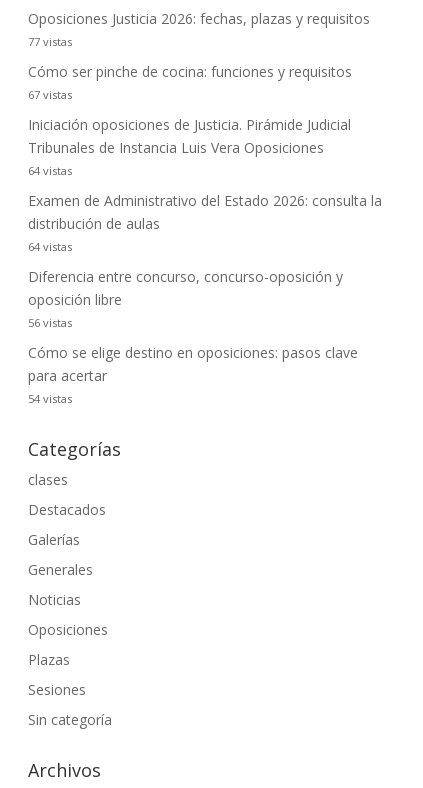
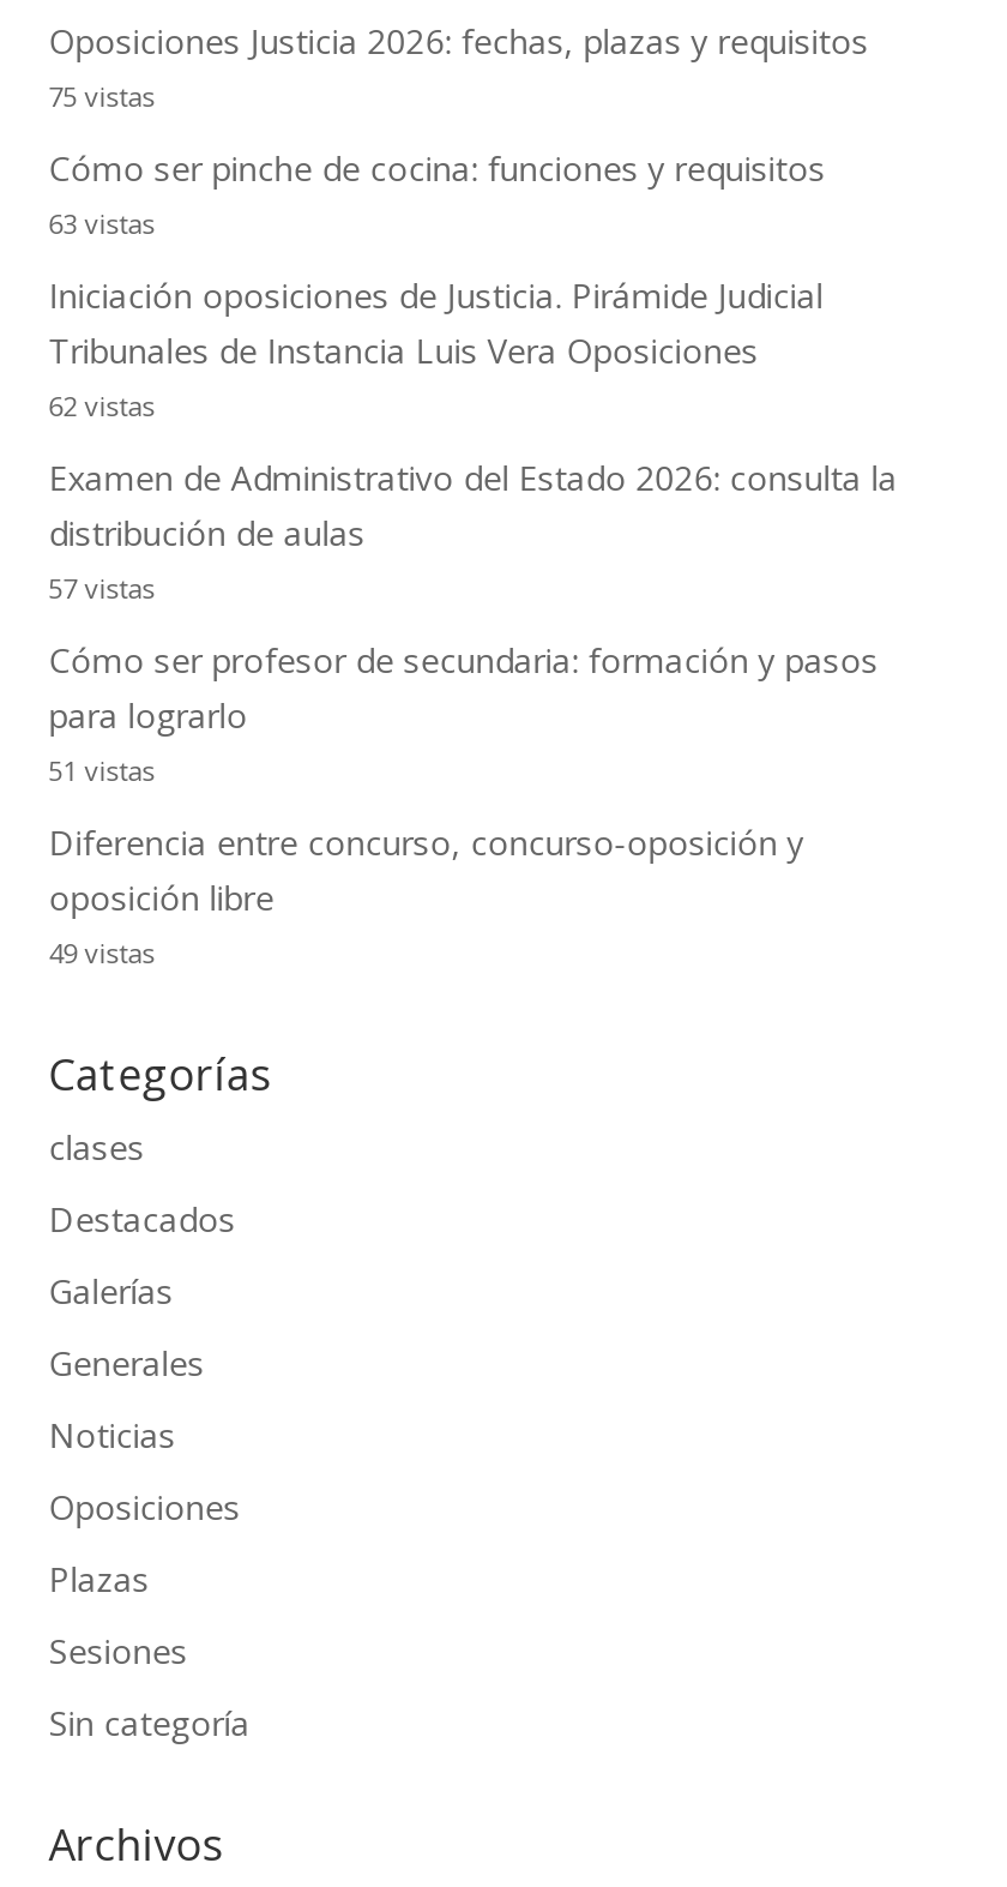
[28,33,72,48] 77 vistas -> [49,77,154,113] 75 vistas
[28,86,72,101] 67 vistas -> [49,204,154,240] 63 vistas
[28,162,72,177] 64 vistas -> [49,386,154,422] 62 vistas
[28,238,72,253] 64 vistas -> [49,569,878,787] 57 vistas | Cómo ser profesor de secundaria: formación y pasos | para lograrlo | 51 vistas
moved [28,266,343,308] -> [49,818,804,919]: Diferencia entre concurso, concurso-oposición y | oposición libre
[28,314,358,405] 56 vistas | Cómo se elige destino en oposiciones: pasos clave | para acertar | 54 vistas -> [49,933,154,969] 49 vistas

